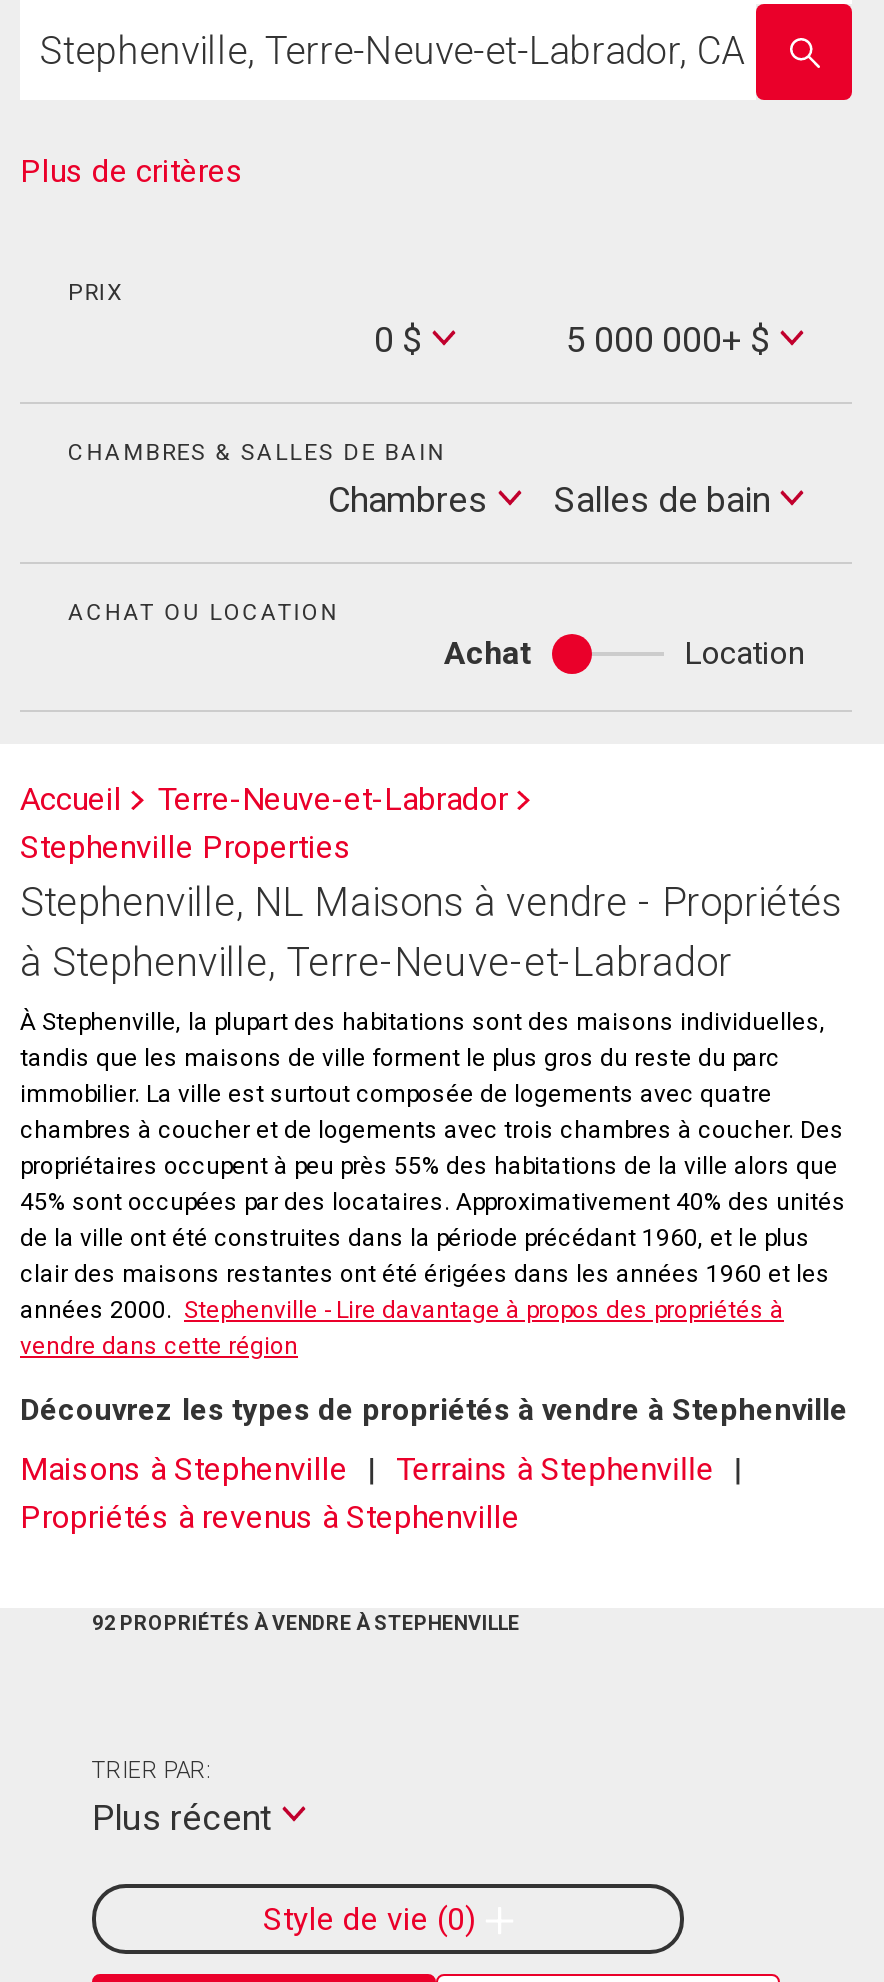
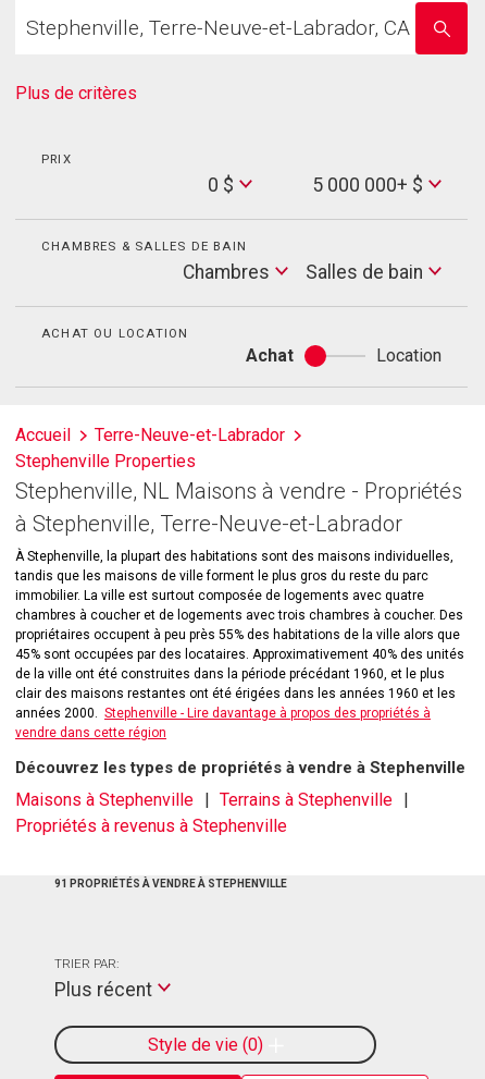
[92,1613,520,1635] 92 PROPRIÉTÉS À VENDRE À STEPHENVILLE -> [54,878,287,890] 91 PROPRIÉTÉS À VENDRE À STEPHENVILLE

